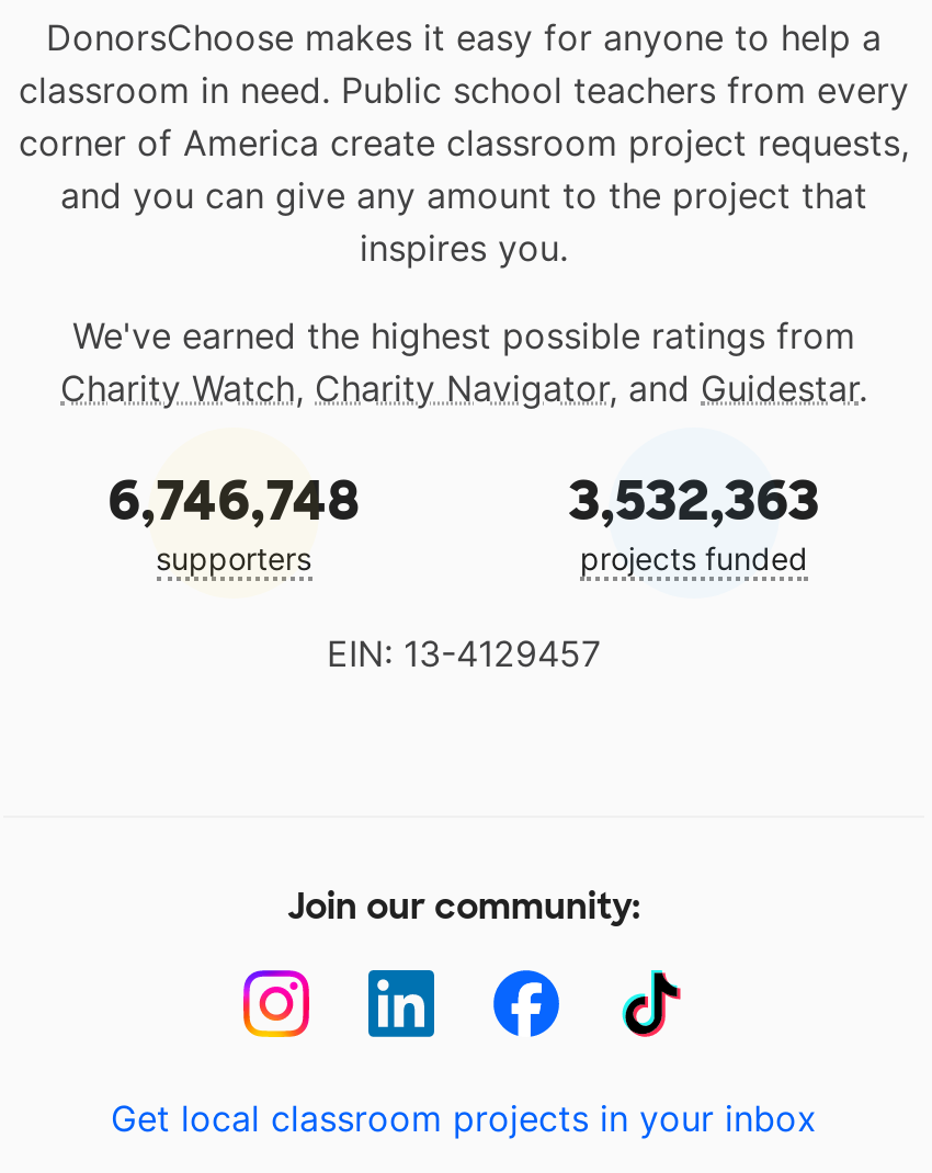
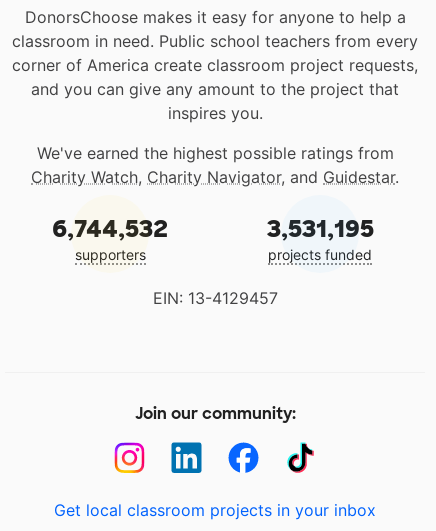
[107,467,360,535] 6,746,748 -> [52,213,168,244] 6,744,532
[569,467,819,535] 3,532,363 -> [266,213,373,244] 3,531,195

